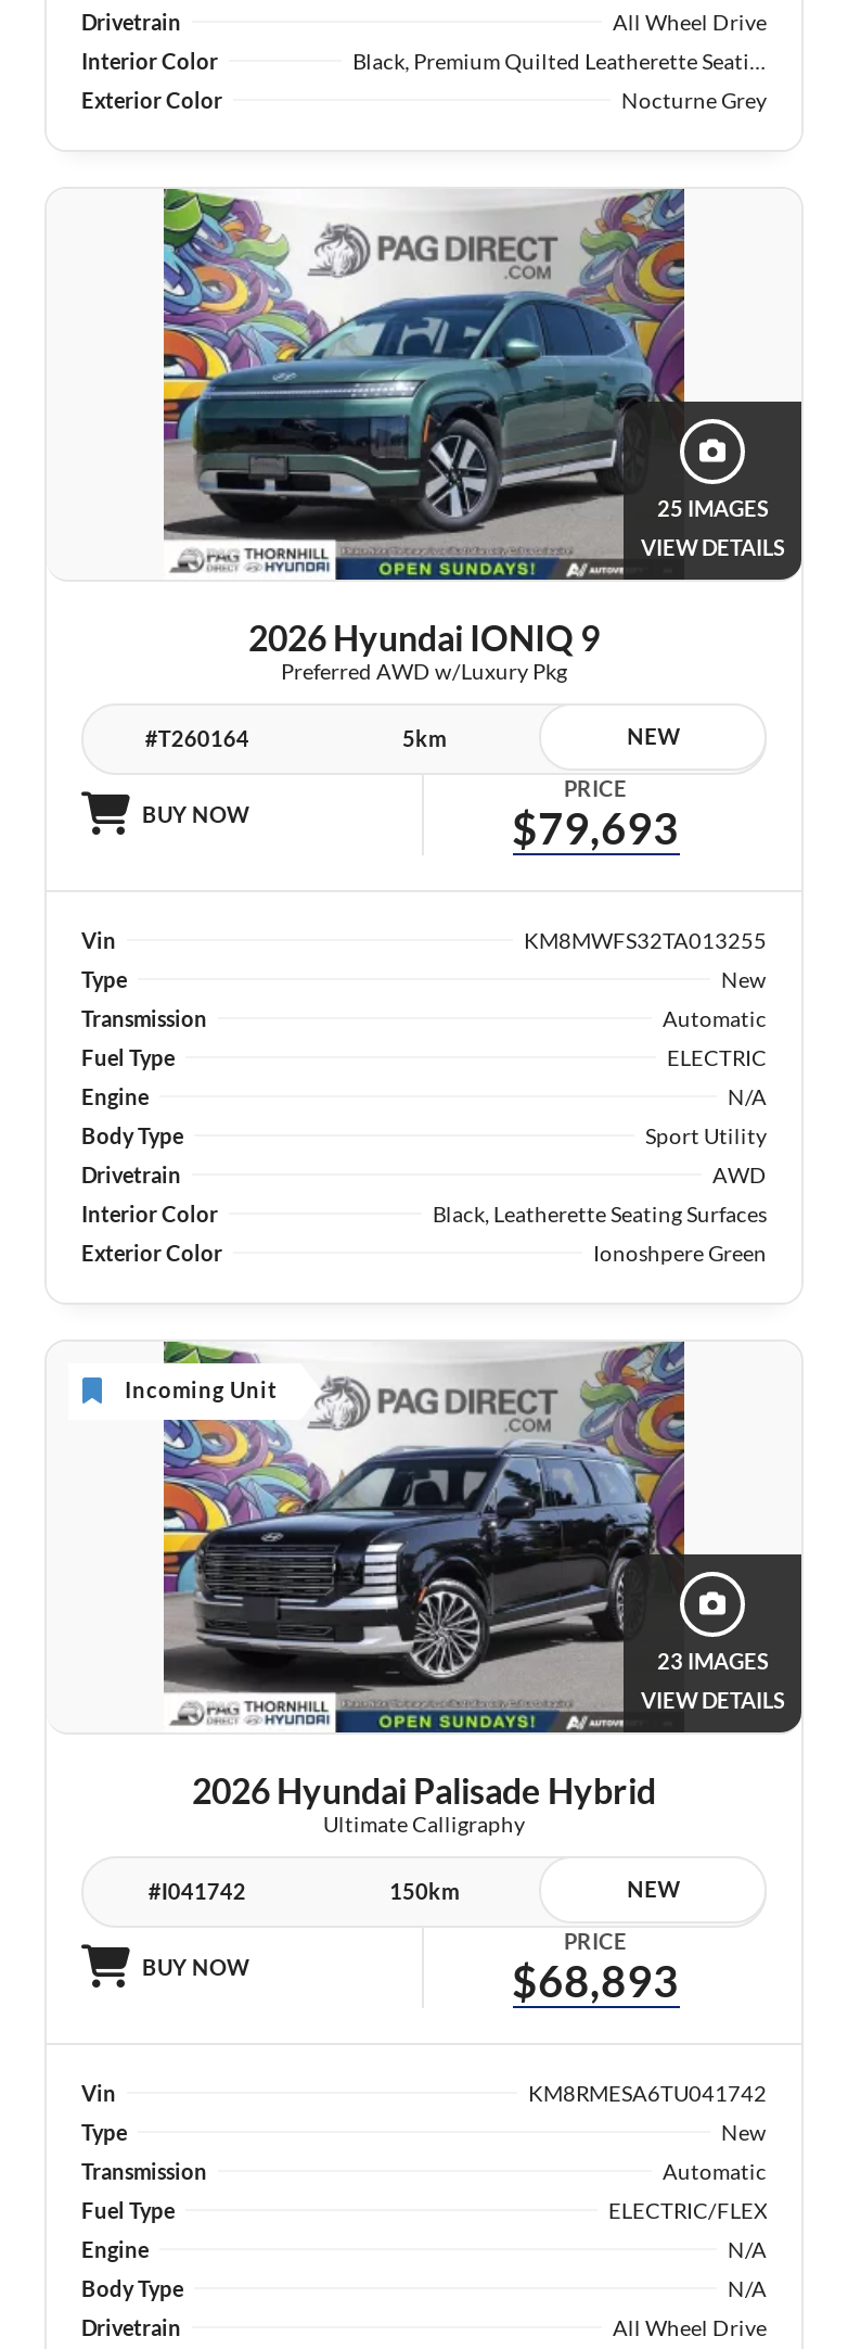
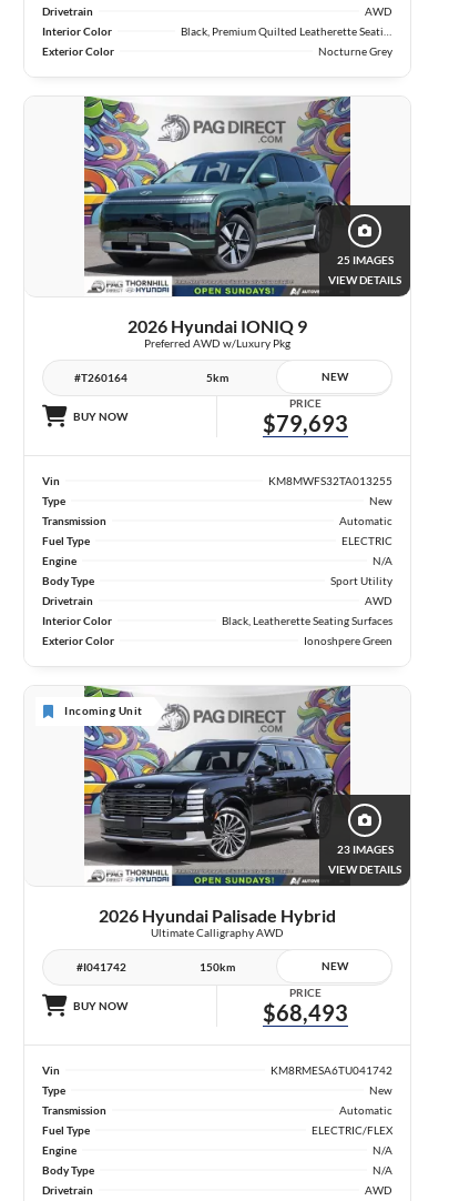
[613,8,767,35] All Wheel Drive -> [365,4,392,18] AWD
[323,1810,525,1836] Ultimate Calligraphy -> [151,926,284,939] Ultimate Calligraphy AWD
[512,1954,679,2006] $68,893 -> [262,999,348,1026] $68,493
[613,2314,767,2340] All Wheel Drive -> [365,1183,392,1196] AWD

